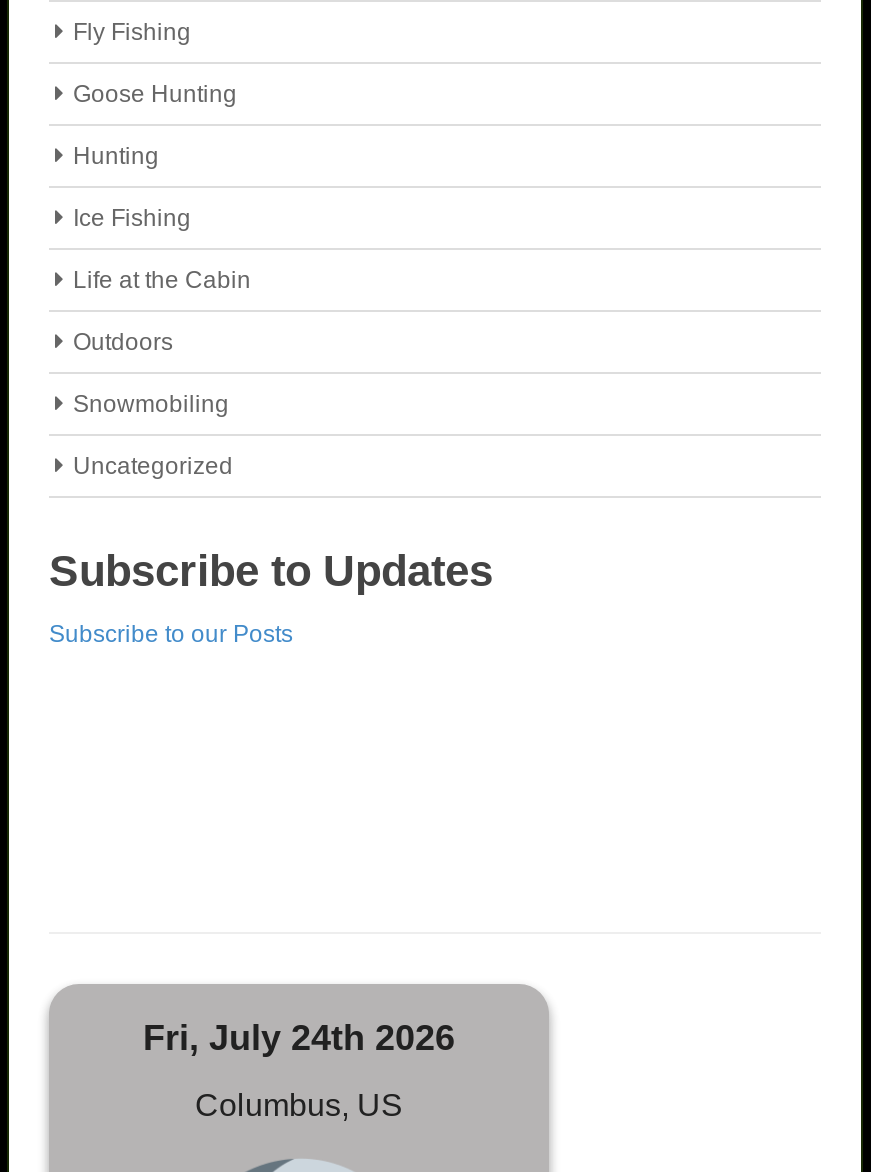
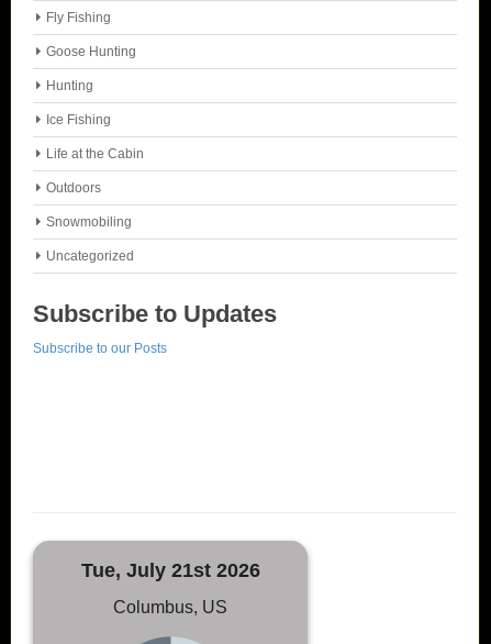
[143,1018,455,1058] Fri, July 24th 2026 -> [81,559,260,581] Tue, July 21st 2026

